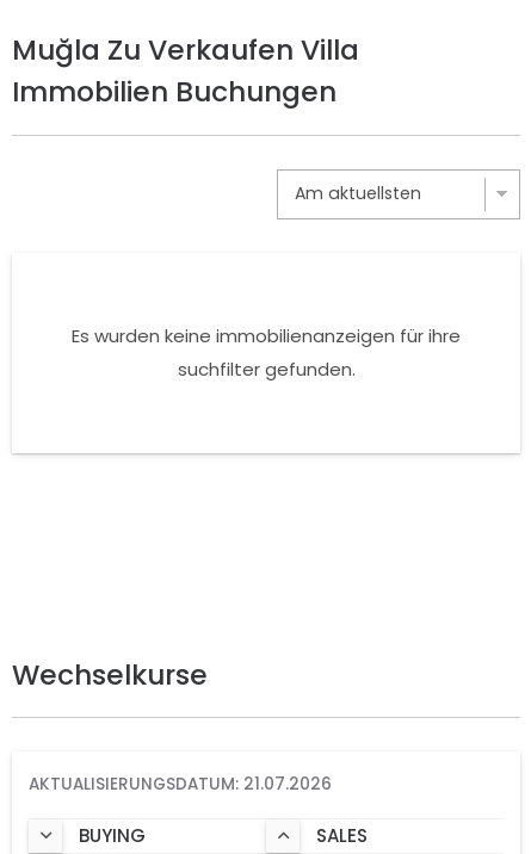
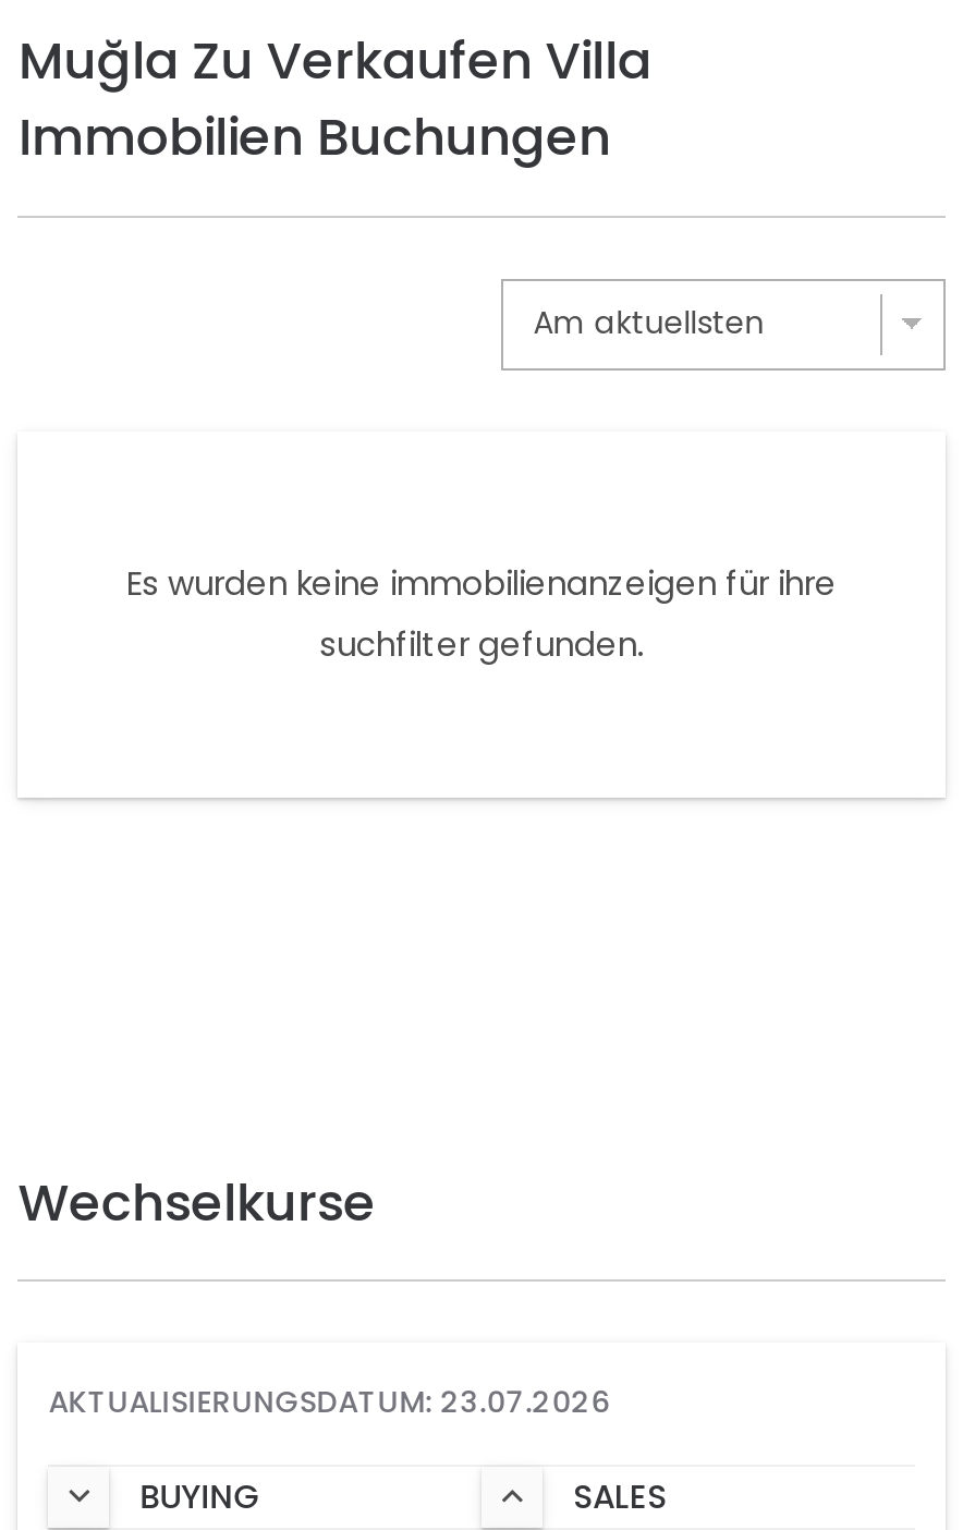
[29,773,332,796] AKTUALISIERUNGSDATUM: 21.07.2026 -> [48,1382,610,1424] AKTUALISIERUNGSDATUM: 23.07.2026

